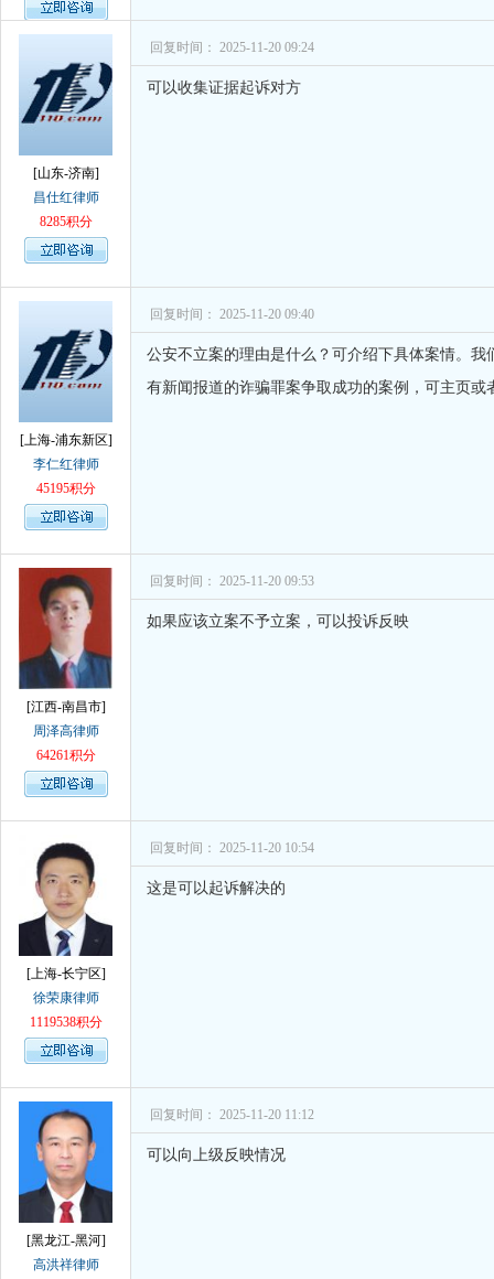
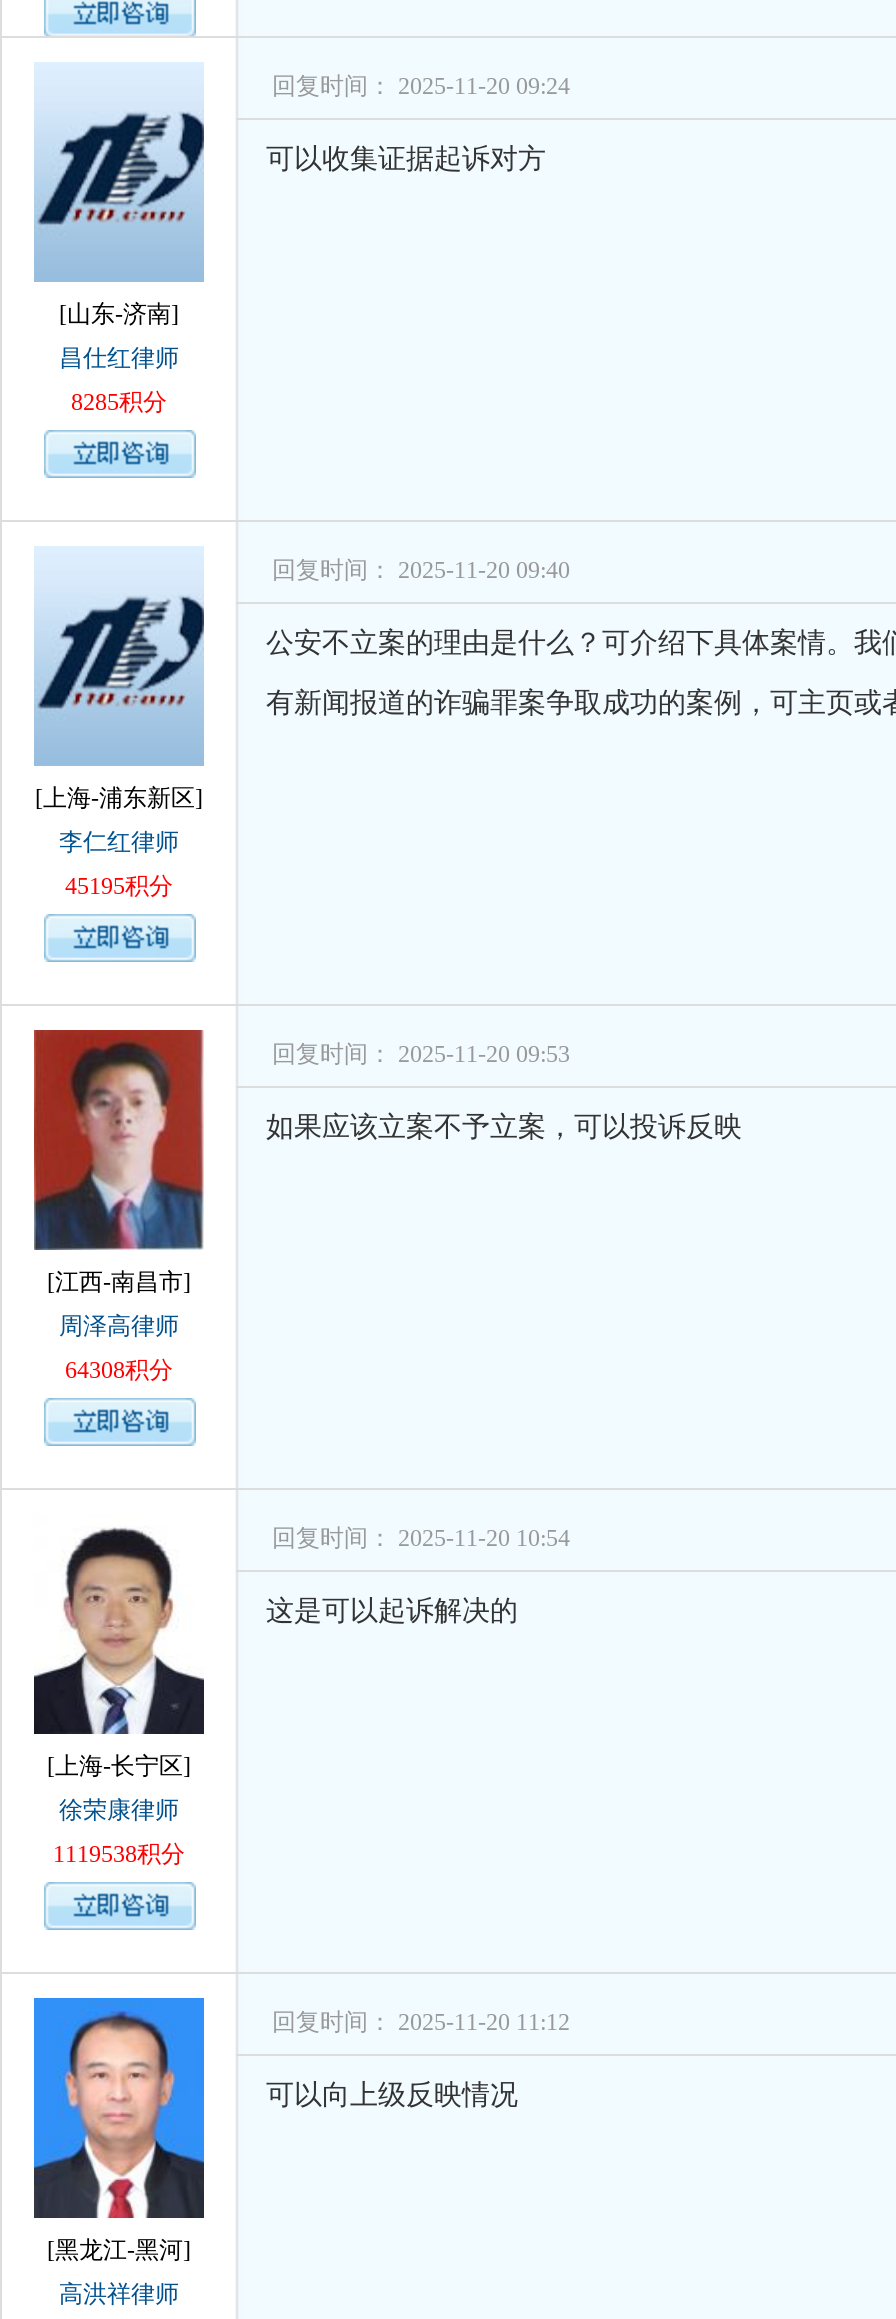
[36,748,95,763] 64261积分 -> [65,1356,173,1384] 64308积分

